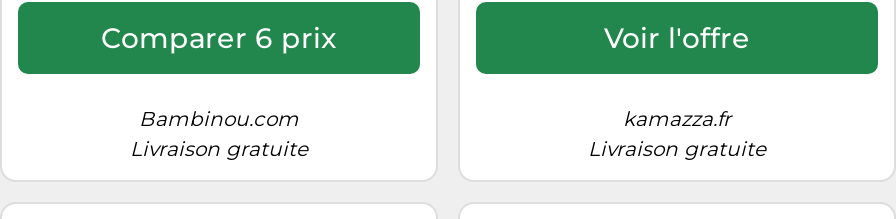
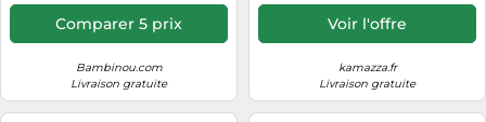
[101,21,337,57] Comparer 6 prix -> [55,14,182,33] Comparer 5 prix

